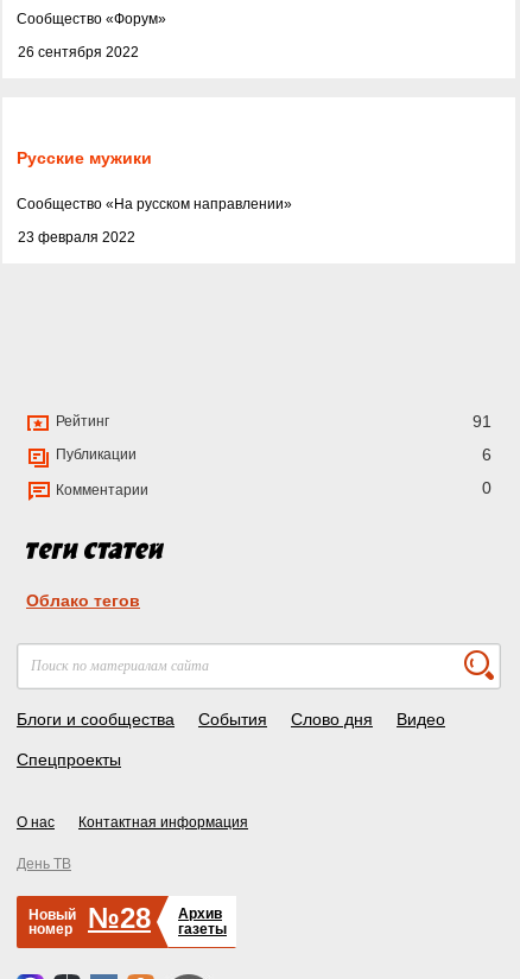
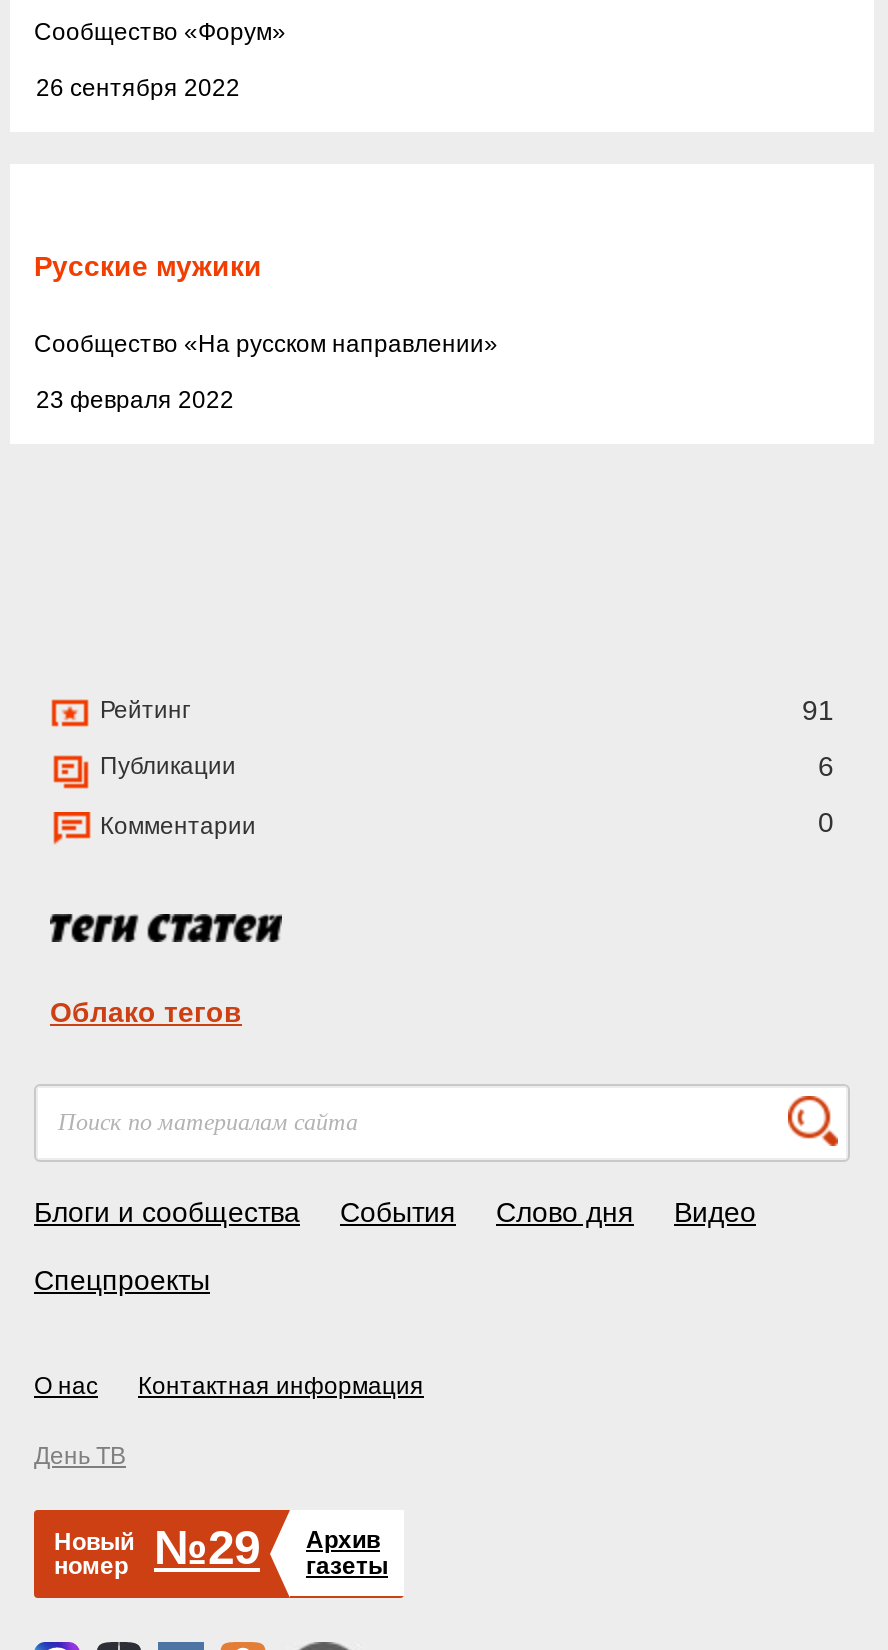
[28,902,227,937] Новый номер №28 Архив газеты -> [54,1520,388,1580] Новый номер №29 Архив газеты

